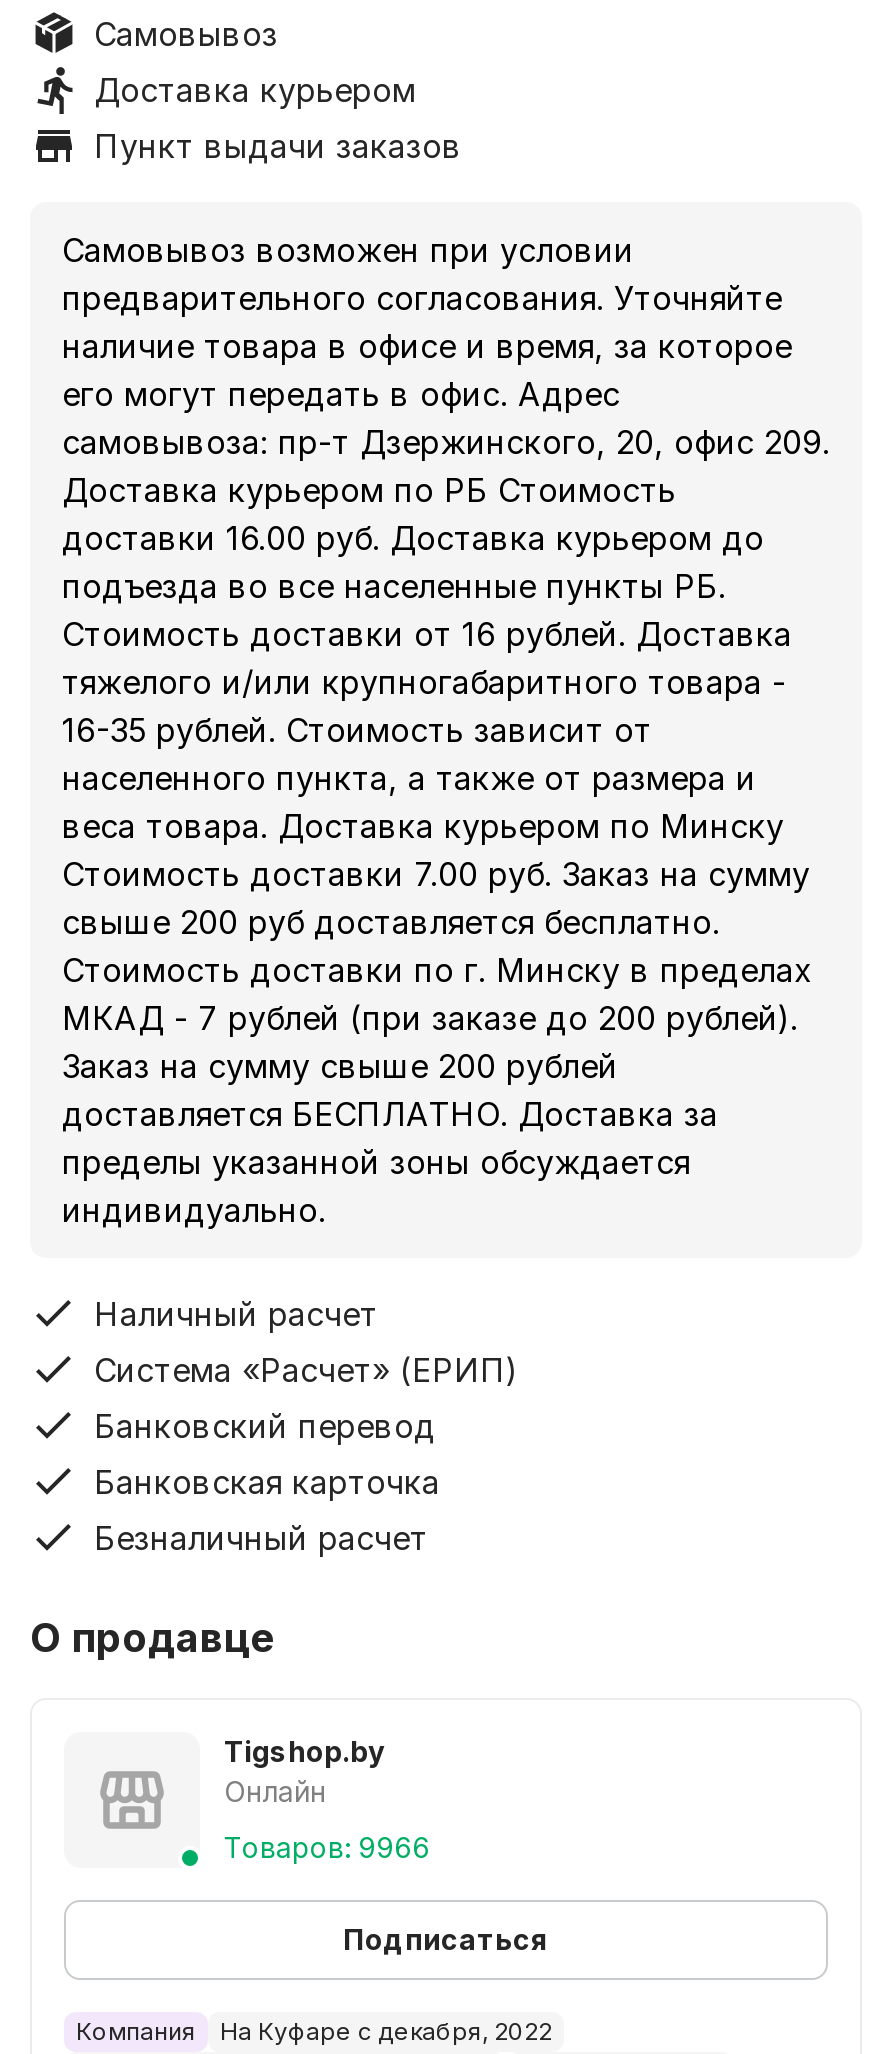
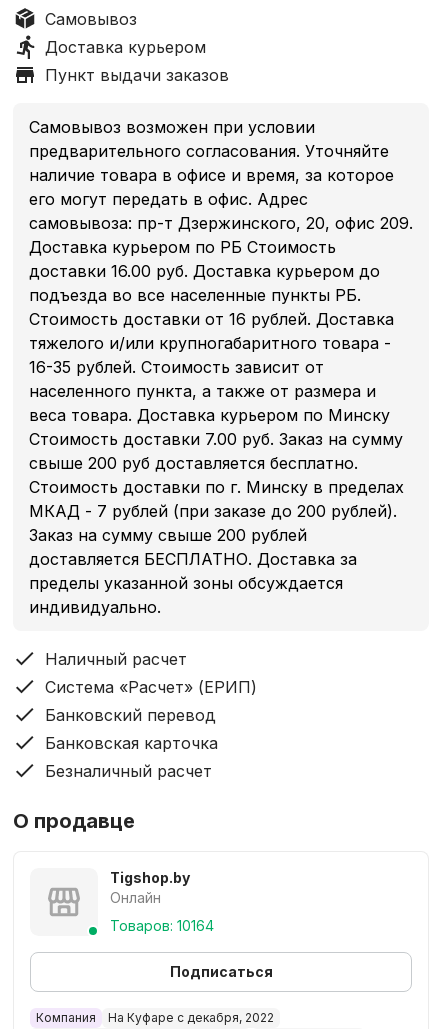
[224,1830,430,1864] Товаров: 9966 -> [110,917,214,934] Товаров: 10164

